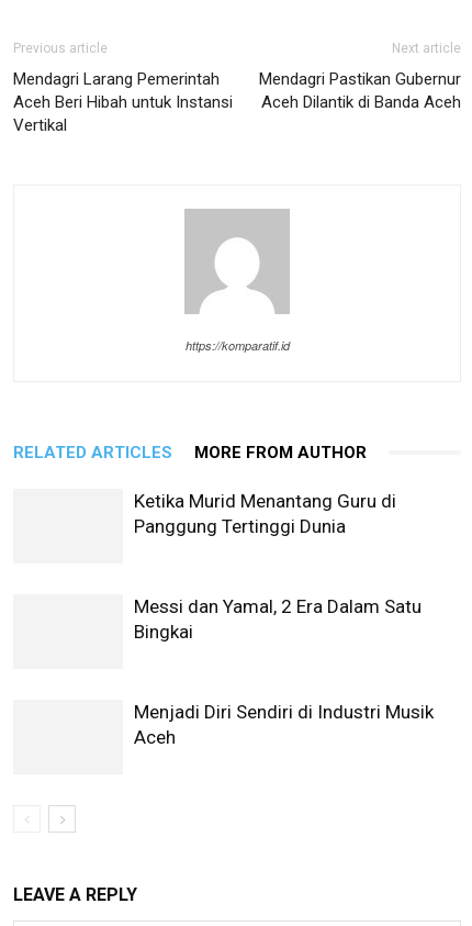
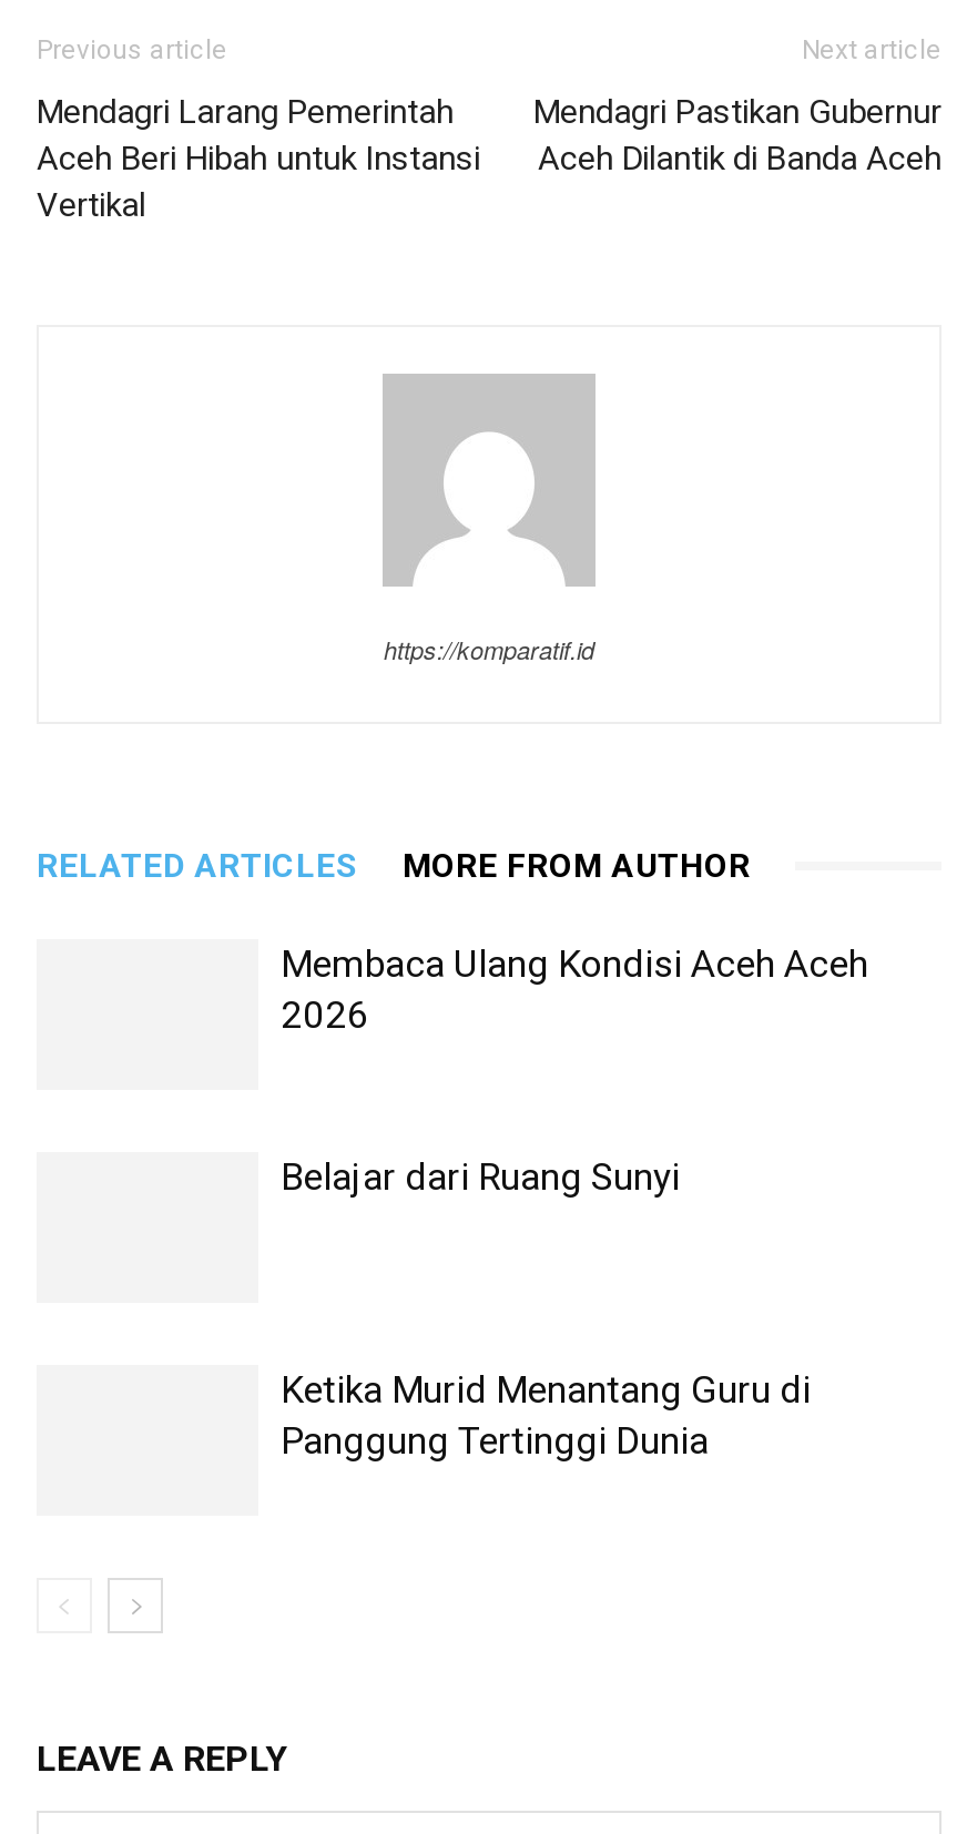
none -> [281,941,868,1036] Membaca Ulang Kondisi Aceh Aceh | 2026
none -> [281,1153,680,1198] Belajar dari Ruang Sunyi
moved [134,489,396,537] -> [281,1366,811,1462]: Ketika Murid Menantang Guru di | Panggung Tertinggi Dunia
[134,595,422,642] Messi dan Yamal, 2 Era Dalam Satu | Bingkai -> none
[134,700,434,748] Menjadi Diri Sendiri di Industri Musik | Aceh -> none

